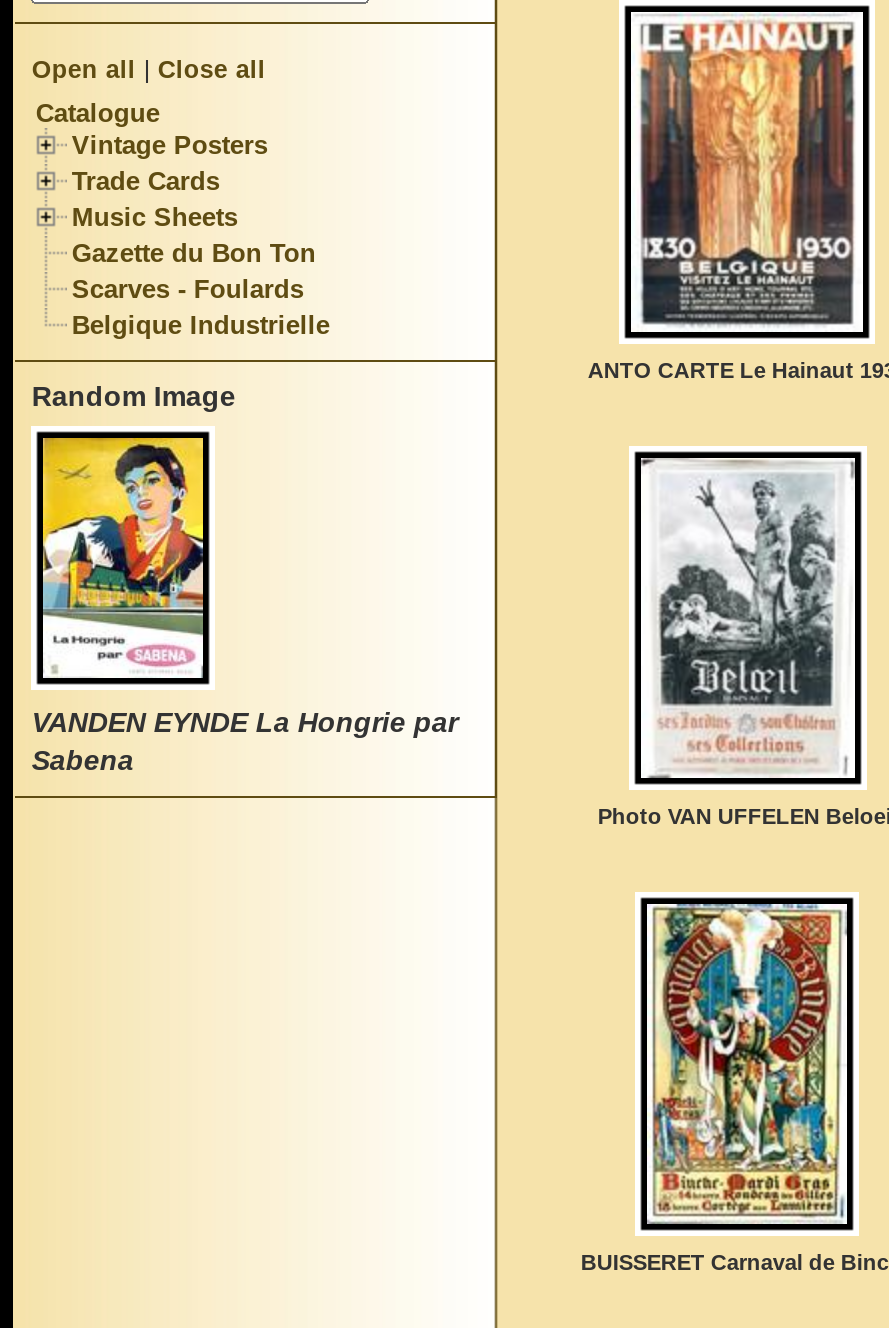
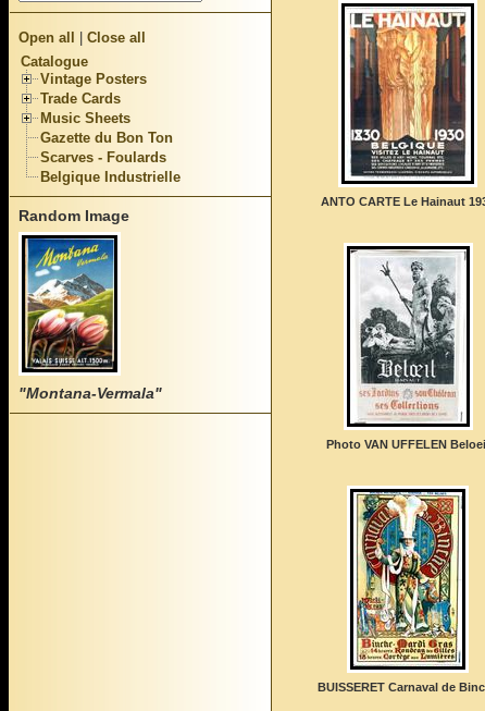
[32,432,458,776] [image] | VANDEN EYNDE La Hongrie par | Sabena -> [19,235,162,402] [image] | "Montana-Vermala"

